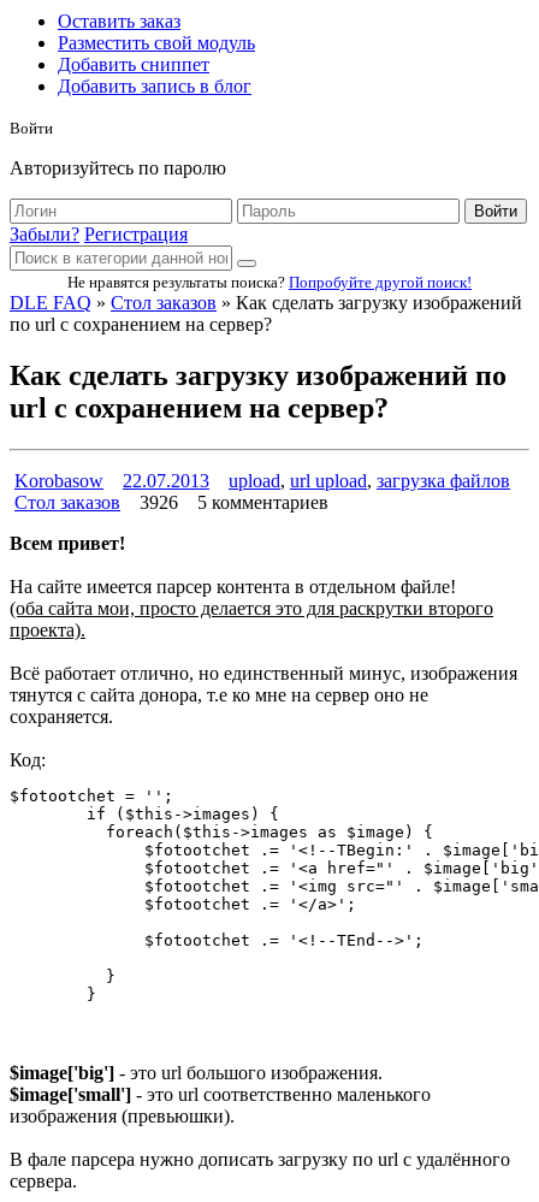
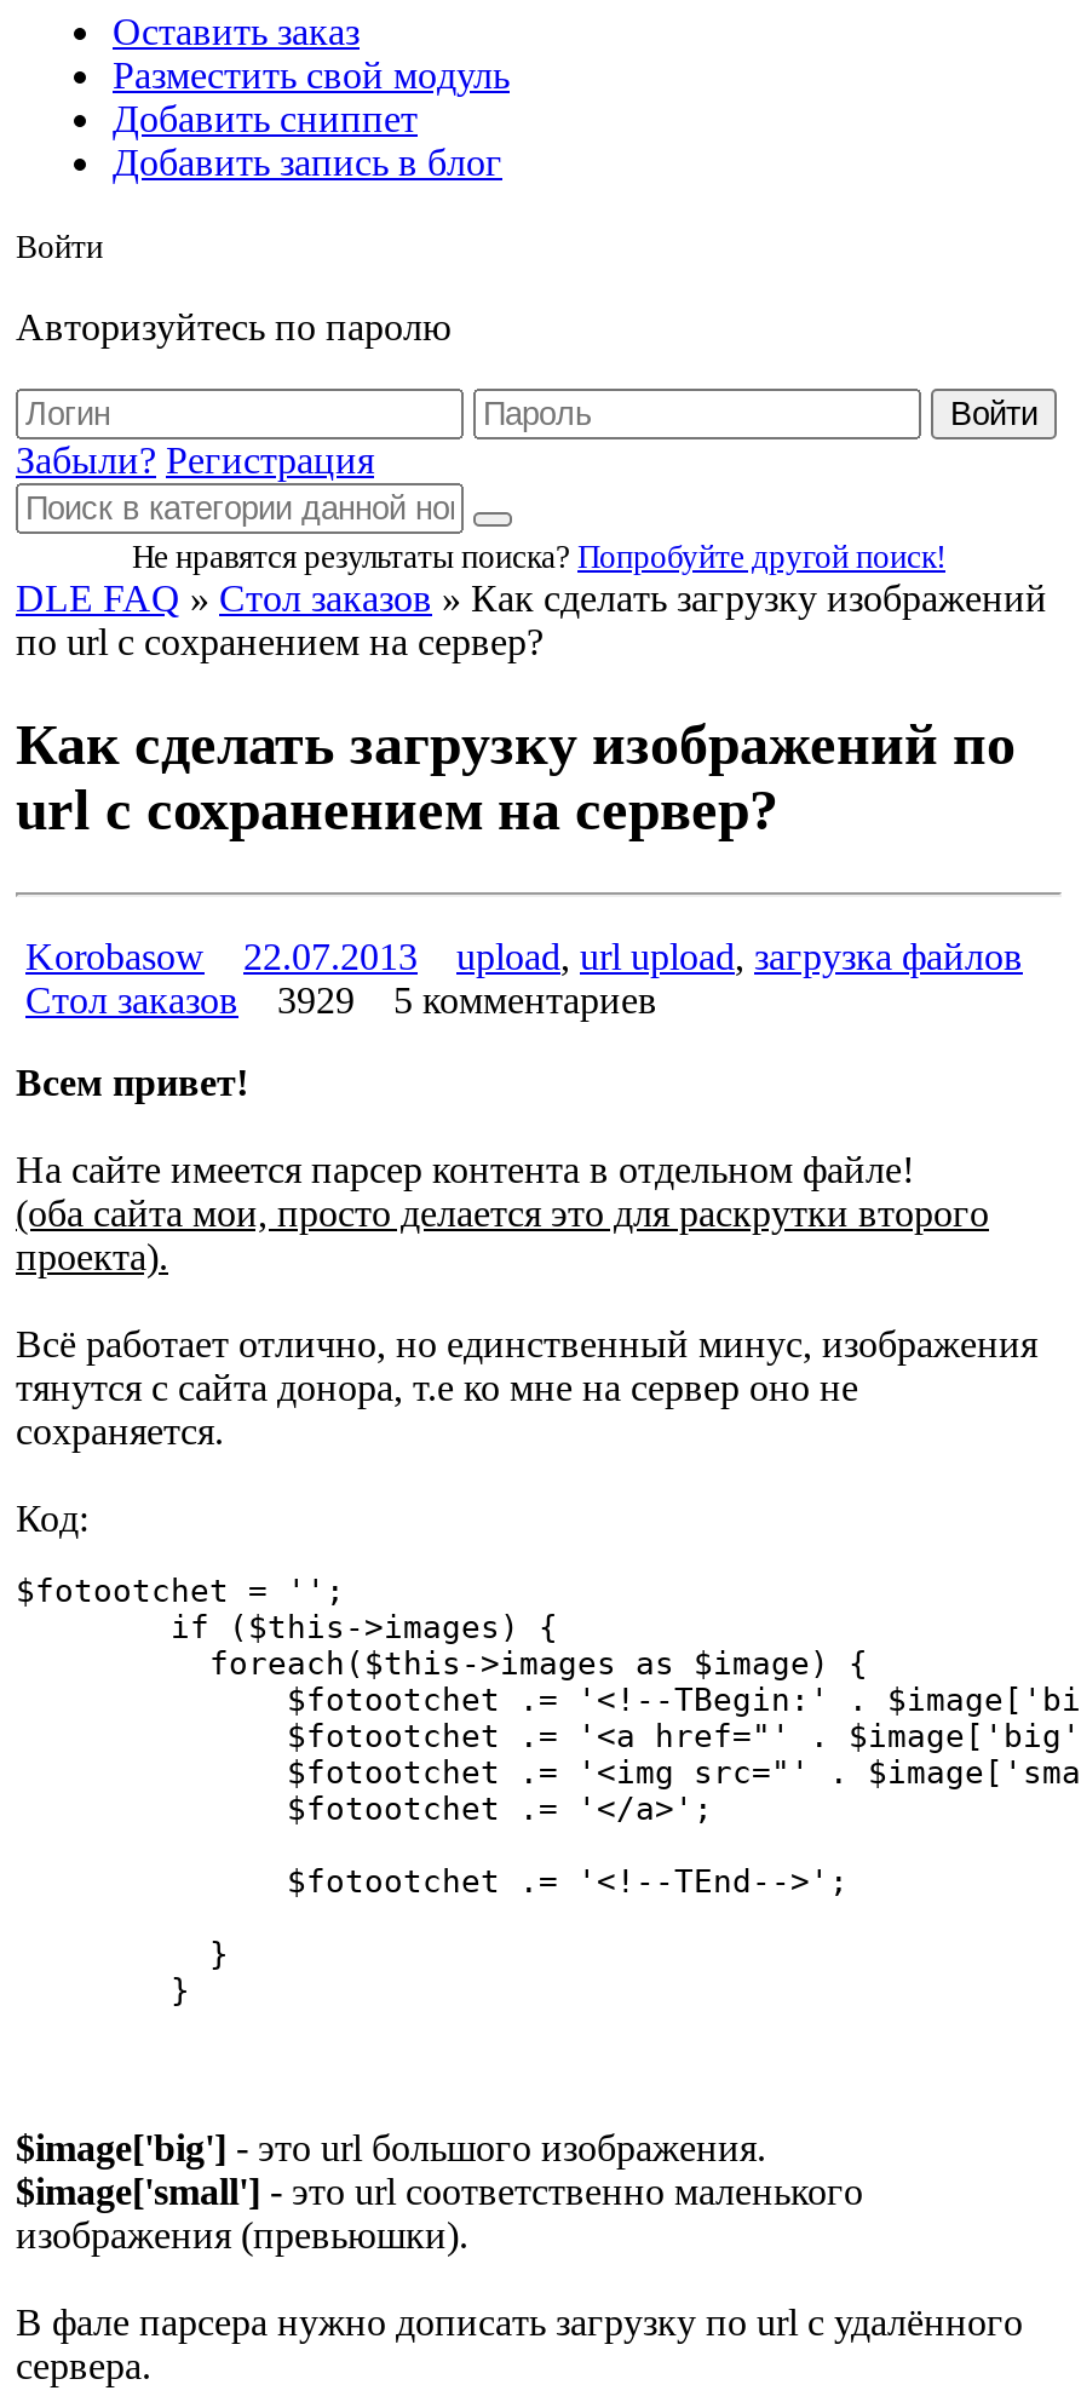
[135,492,328,512] 3926 5 комментариев -> [268,979,657,1020] 3929 5 комментариев

